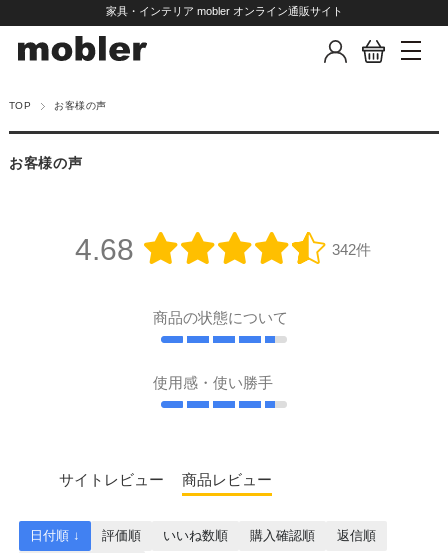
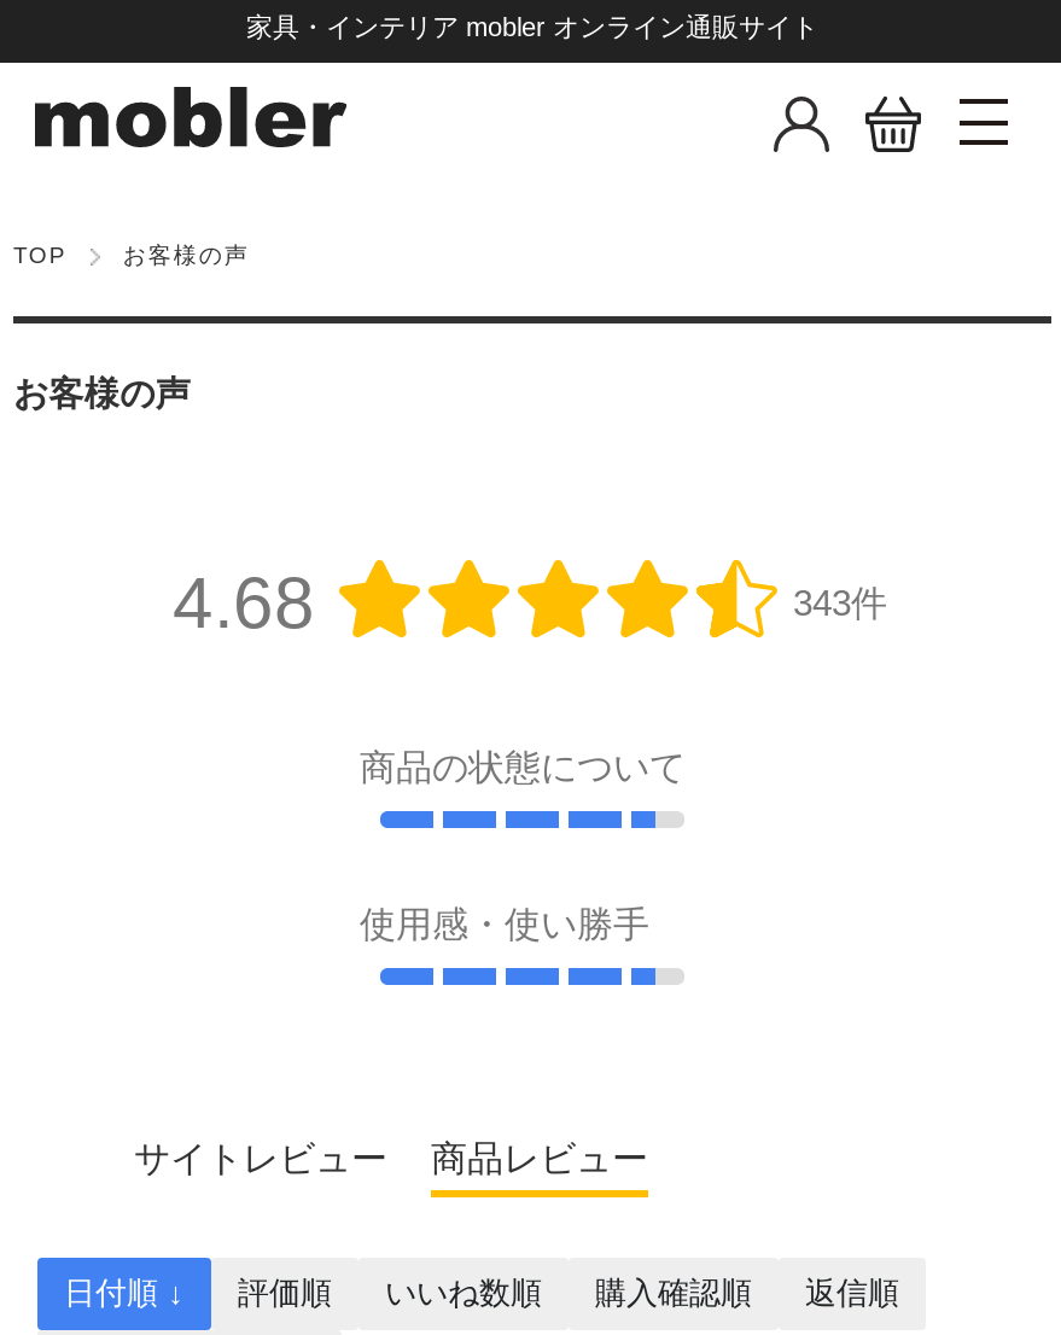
[332,241,371,258] 342件 -> [793,582,887,623] 343件

